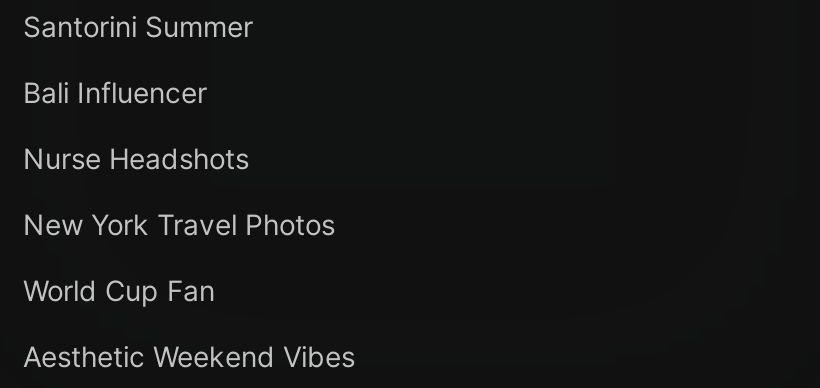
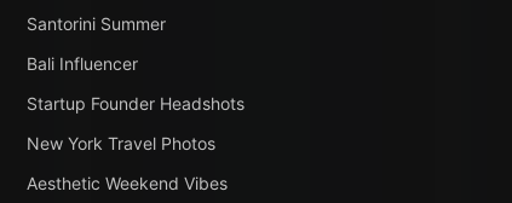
[23,141,249,175] Nurse Headshots -> [27,93,245,113] Startup Founder Headshots
[23,273,215,307] World Cup Fan -> none

